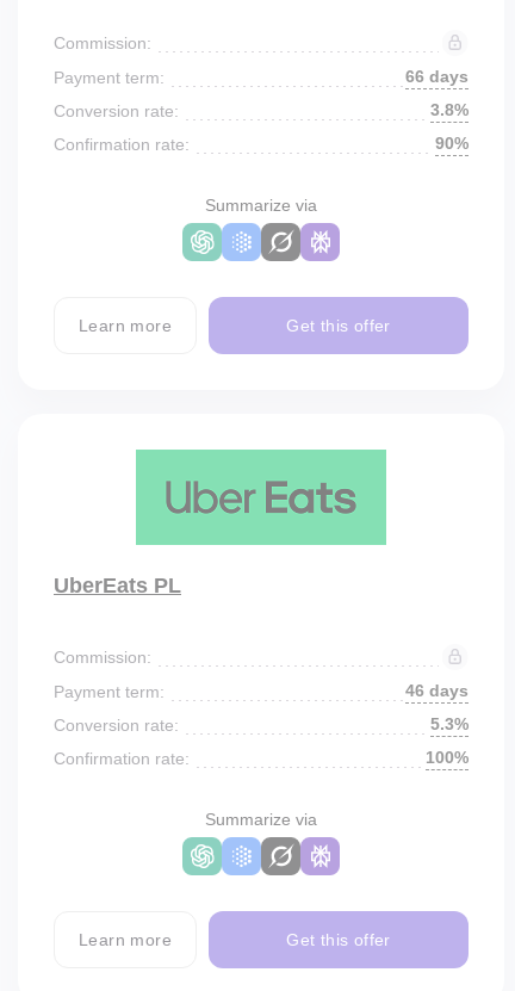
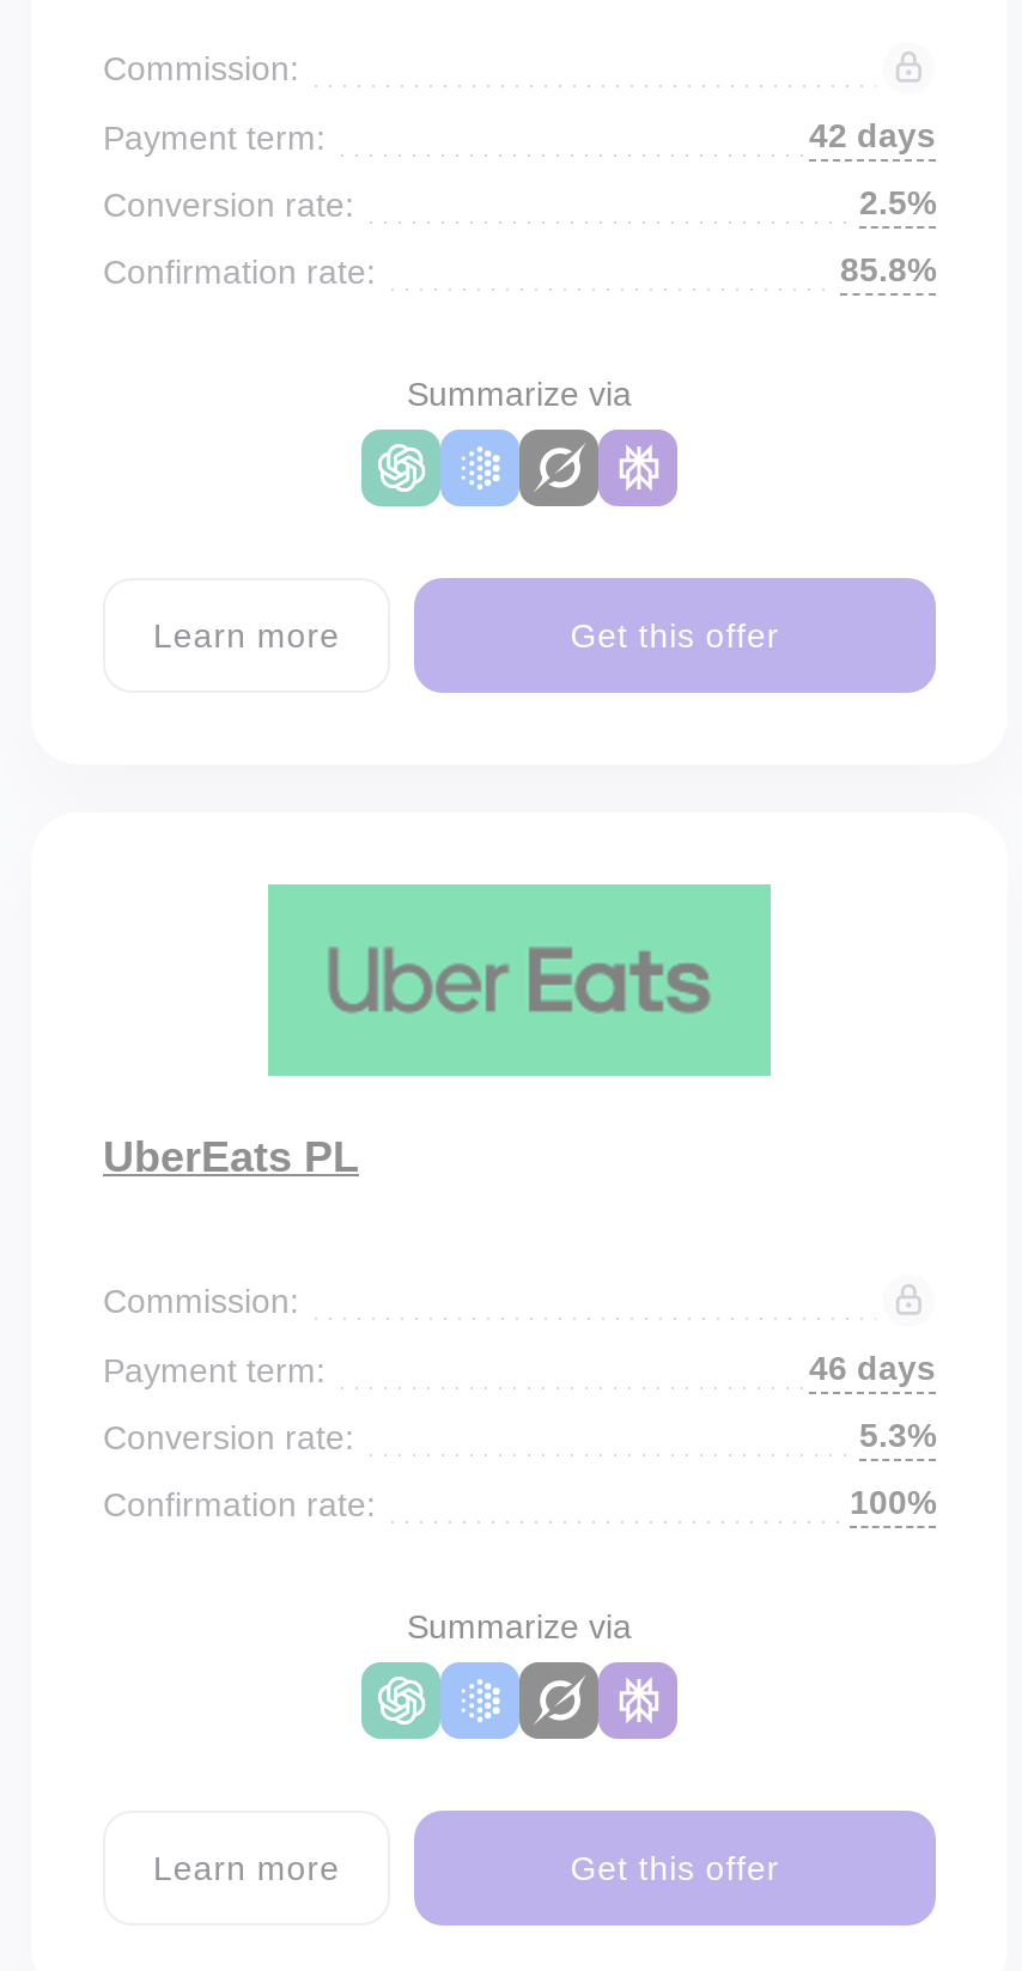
[405,67,469,86] 66 days -> [809,116,936,154] 42 days
[430,100,469,119] 3.8% -> [859,183,936,221] 2.5%
[435,134,469,153] 90% -> [840,250,936,288] 85.8%

